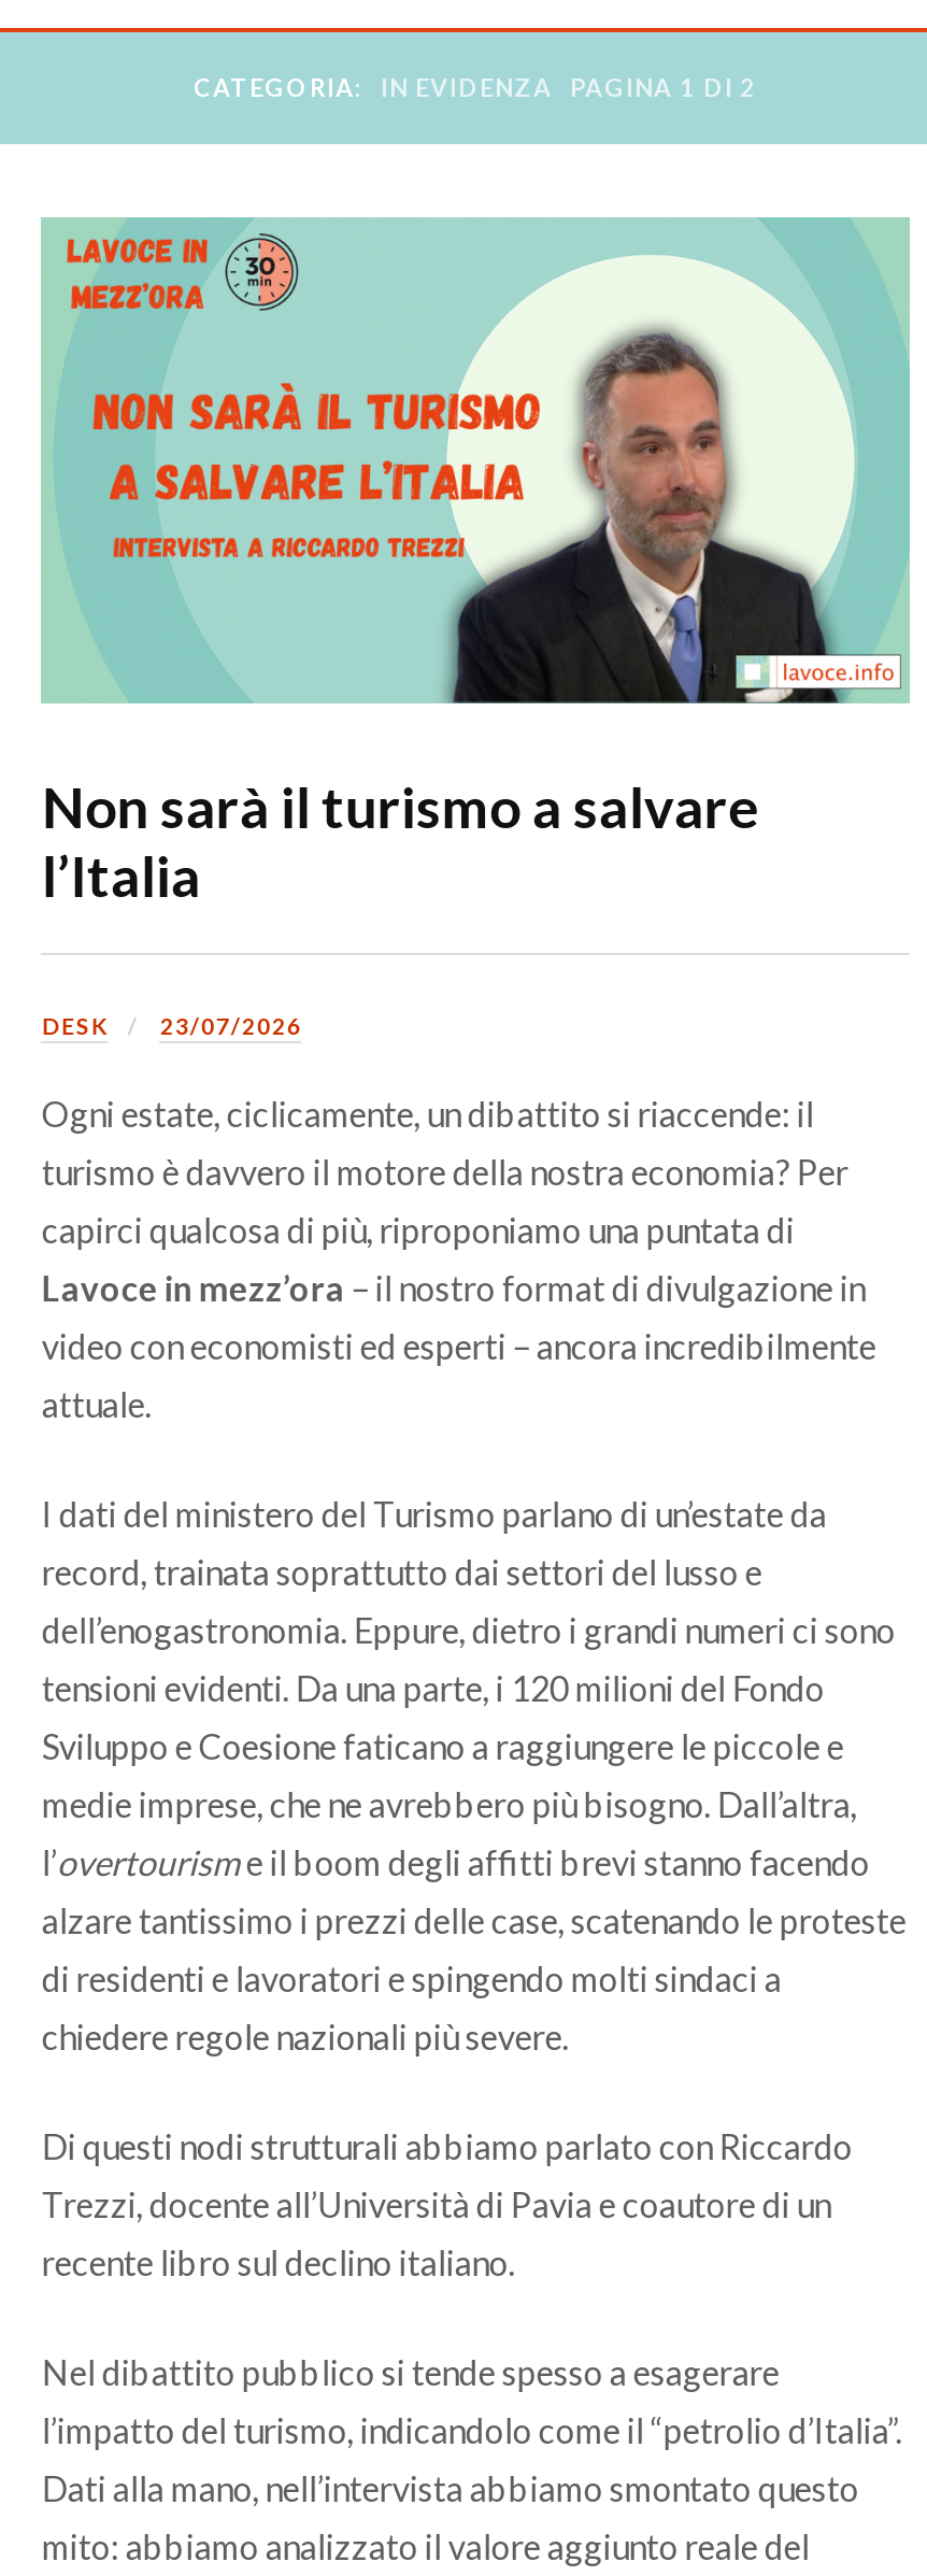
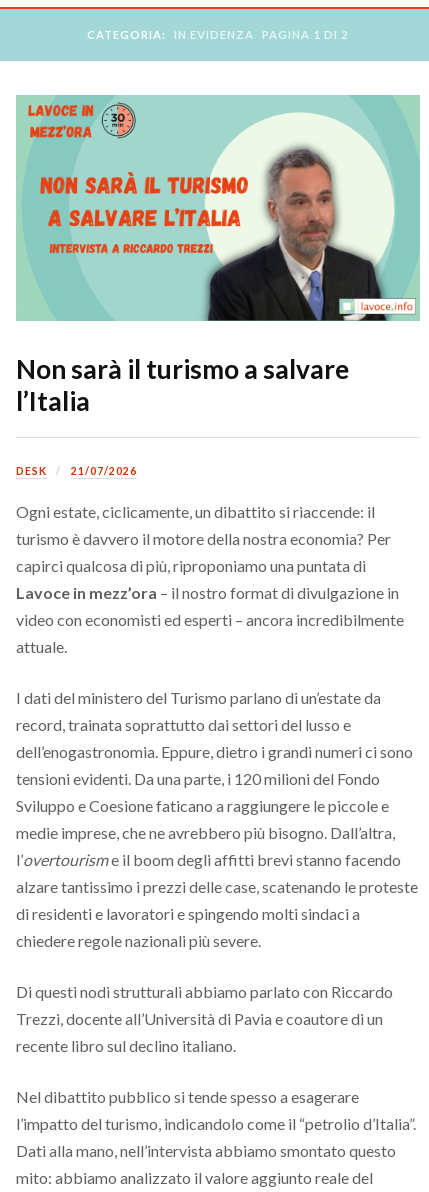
[160,1013,302,1039] 23/07/2026 -> [71,465,137,477] 21/07/2026

